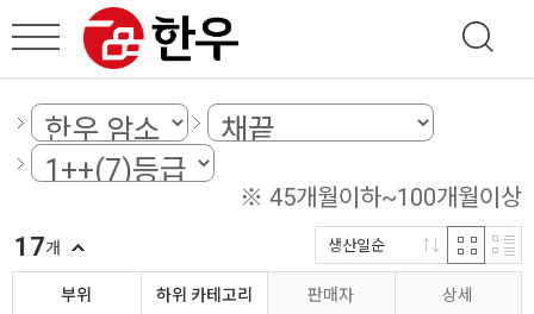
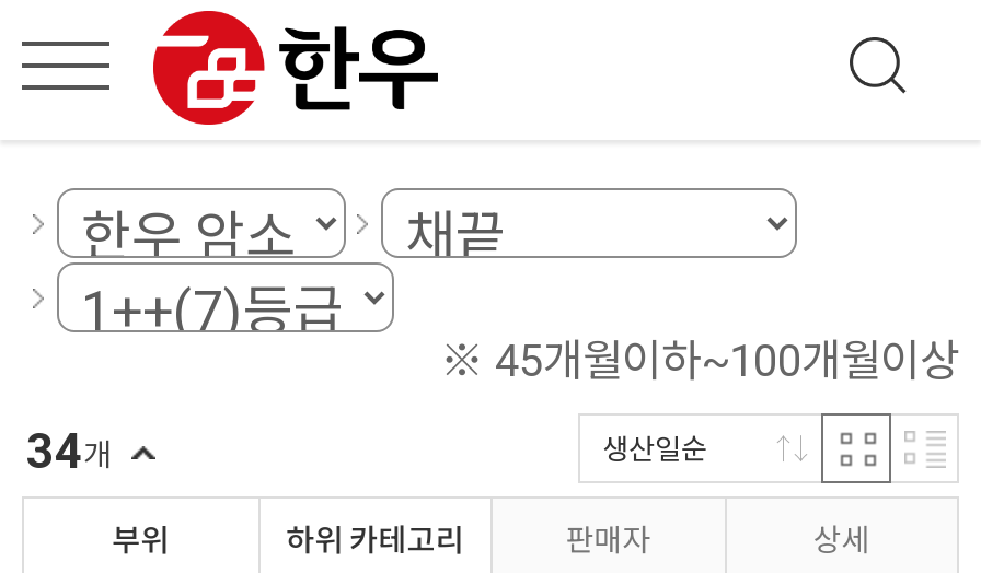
[14,231,61,261] 17개 -> [26,423,112,478] 34개

